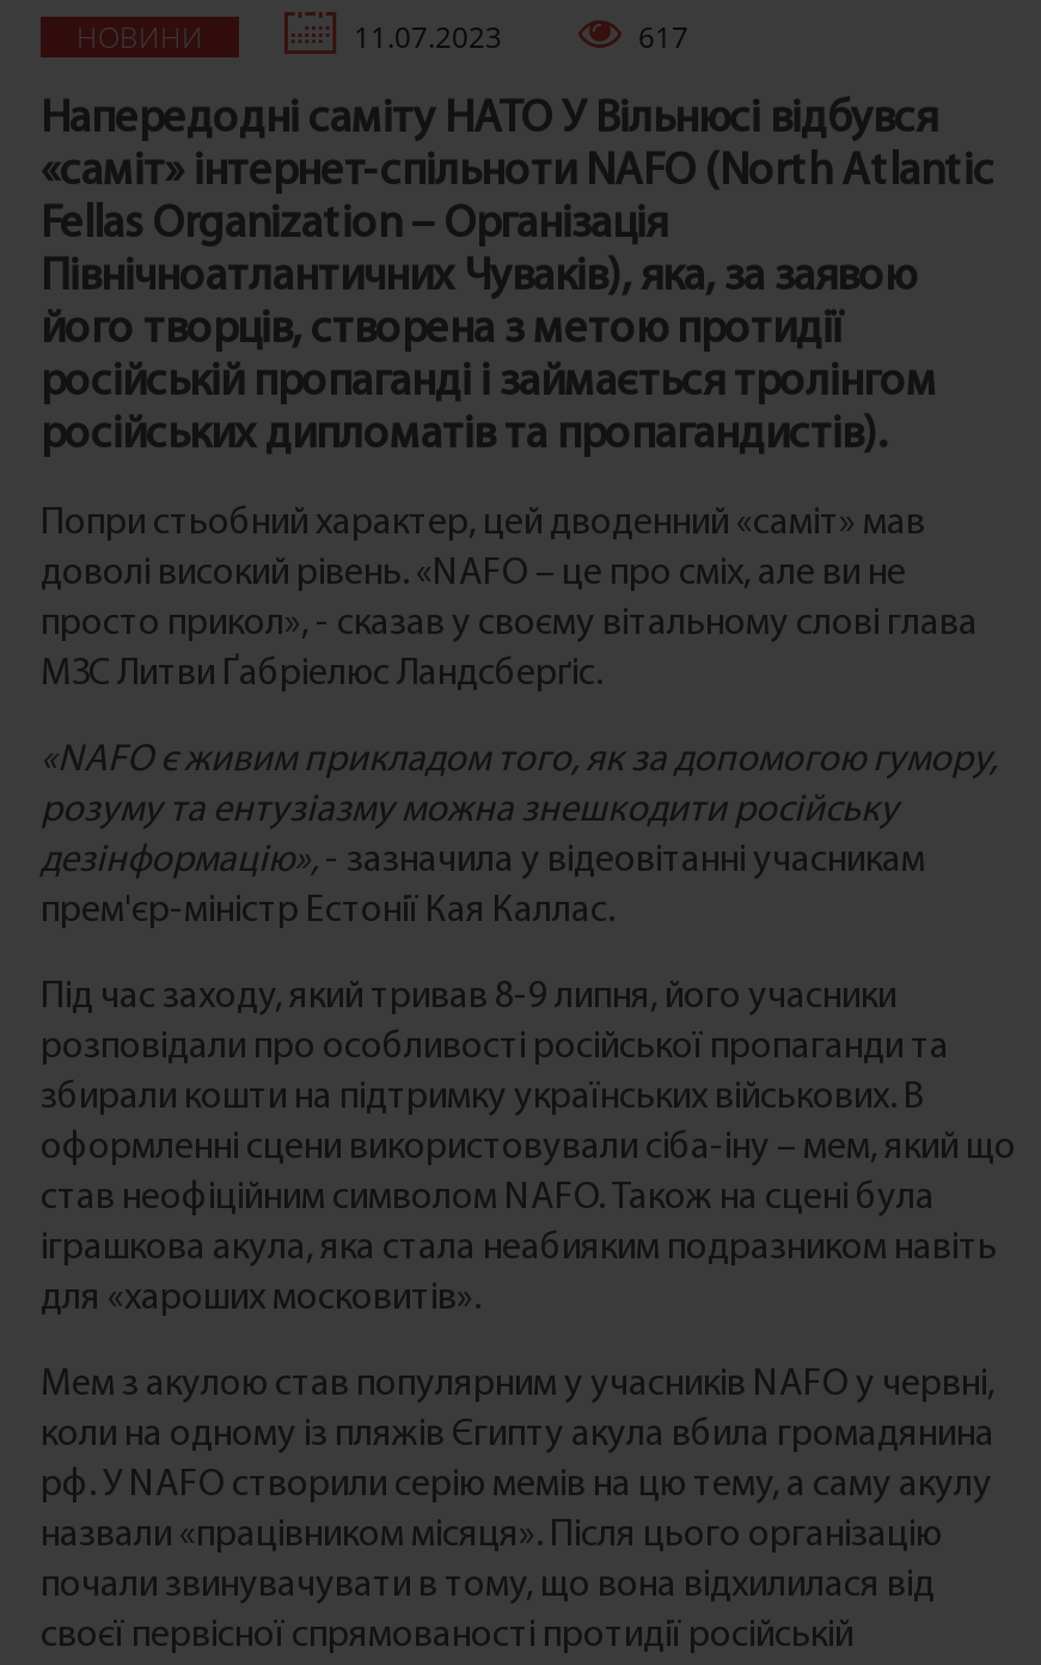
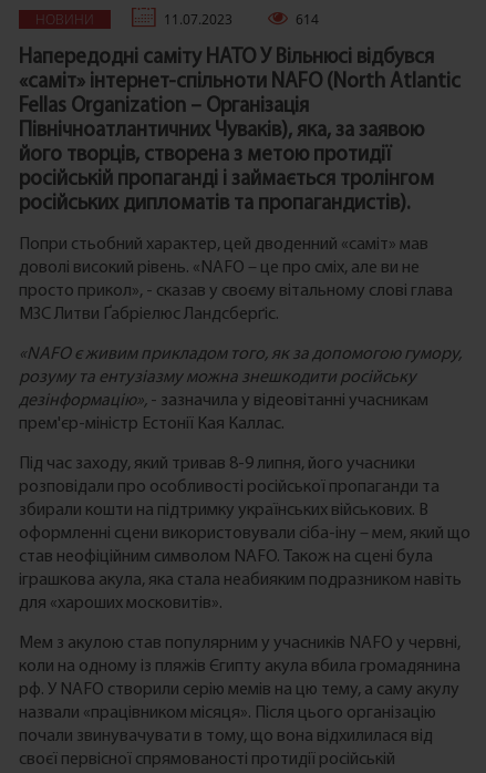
[638,17,688,57] 617 -> [296,10,319,29] 614

